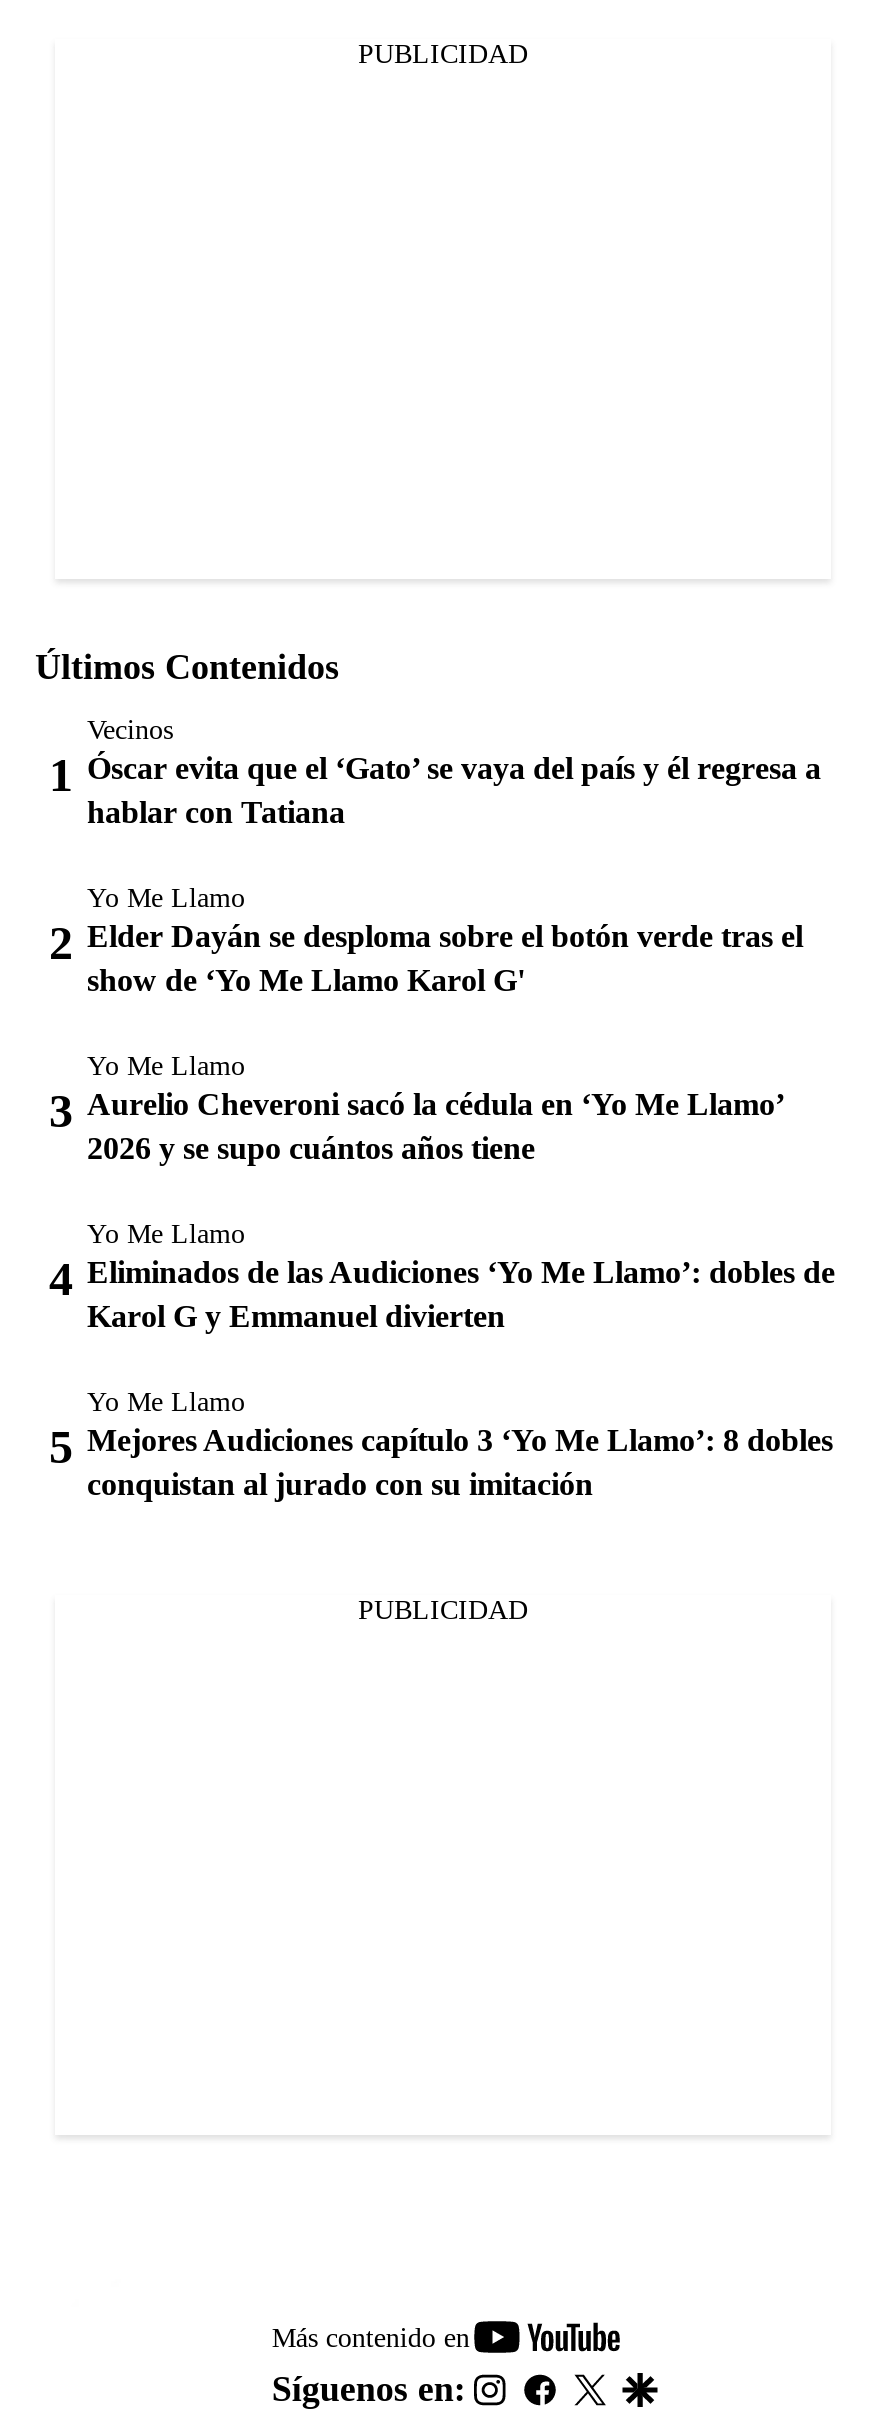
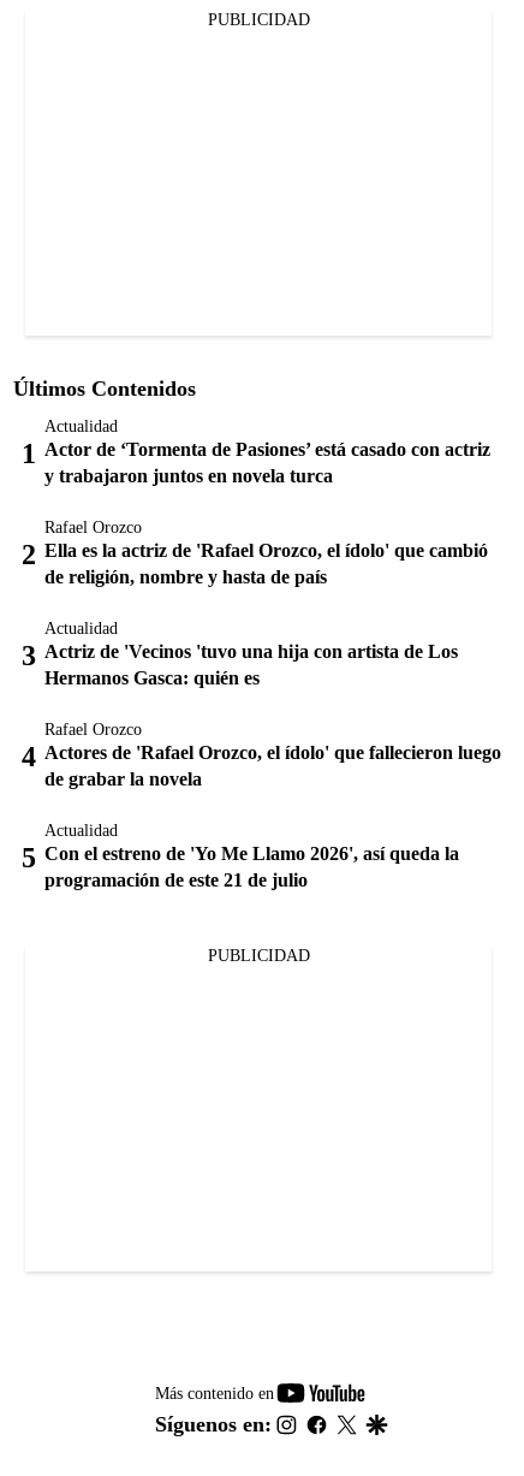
[87,716,821,830] Vecinos | Óscar evita que el ‘Gato’ se vaya del país y él regresa a | hablar con Tatiana -> [44,418,490,486] Actualidad | Actor de ‘Tormenta de Pasiones’ está casado con actriz | y trabajaron juntos en novela turca
[87,884,803,998] Yo Me Llamo | Elder Dayán se desploma sobre el botón verde tras el | show de ‘Yo Me Llamo Karol G' -> [44,519,488,587] Rafael Orozco | Ella es la actriz de 'Rafael Orozco, el ídolo' que cambió | de religión, nombre y hasta de país
[87,1052,783,1166] Yo Me Llamo | Aurelio Cheveroni sacó la cédula en ‘Yo Me Llamo’ | 2026 y se supo cuántos años tiene -> [44,620,458,688] Actualidad | Actriz de 'Vecinos 'tuvo una hija con artista de Los | Hermanos Gasca: quién es
[87,1220,835,1334] Yo Me Llamo | Eliminados de las Audiciones ‘Yo Me Llamo’: dobles de | Karol G y Emmanuel divierten -> [44,721,501,789] Rafael Orozco | Actores de 'Rafael Orozco, el ídolo' que fallecieron luego | de grabar la novela
[87,1388,833,1502] Yo Me Llamo | Mejores Audiciones capítulo 3 ‘Yo Me Llamo’: 8 dobles | conquistan al jurado con su imitación -> [44,822,459,891] Actualidad | Con el estreno de 'Yo Me Llamo 2026', así queda la | programación de este 21 de julio

